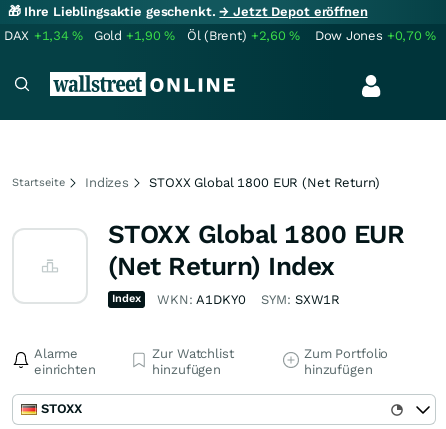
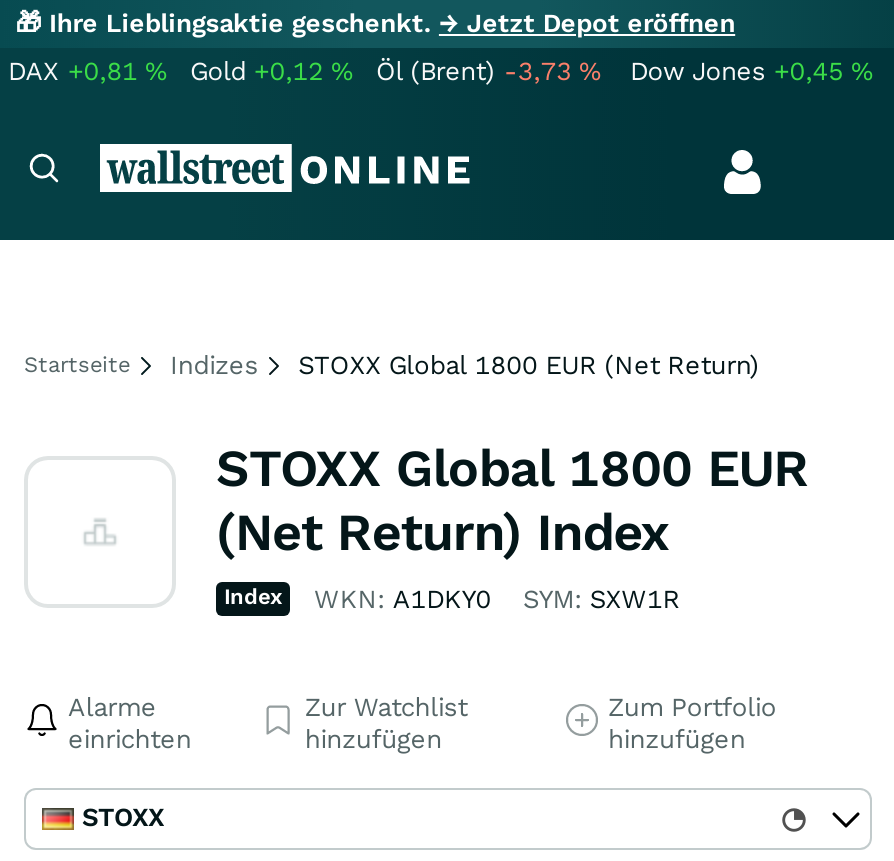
[4,28,83,43] DAX +1,34% -> [8,56,166,86] DAX +0,81%
[94,28,175,43] Gold +1,90% -> [190,56,352,86] Gold +0,12%
[187,28,300,43] Öl (Brent) +2,60% -> [376,56,600,86] Öl (Brent) -3,73%
[315,28,436,43] Dow Jones +0,70% -> [630,56,872,86] Dow Jones +0,45%

